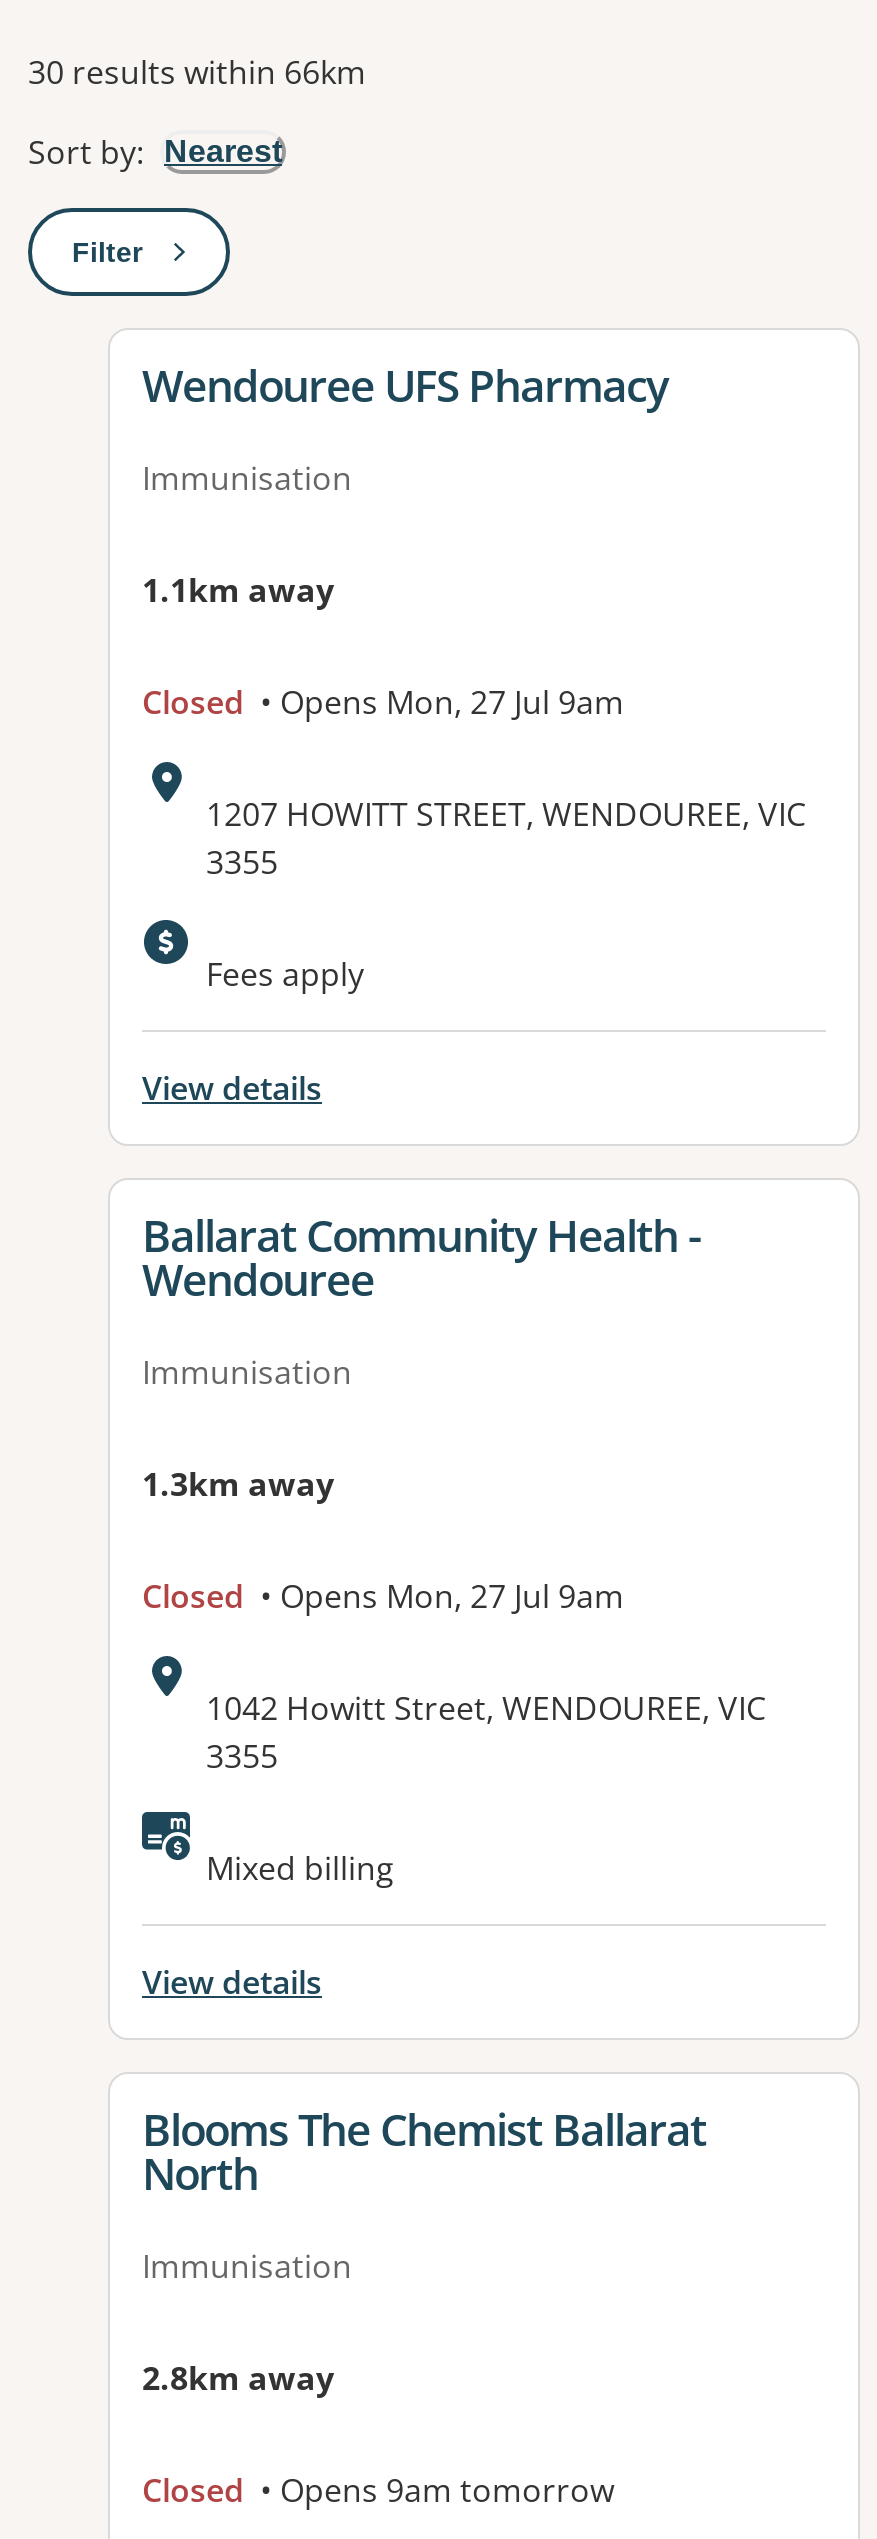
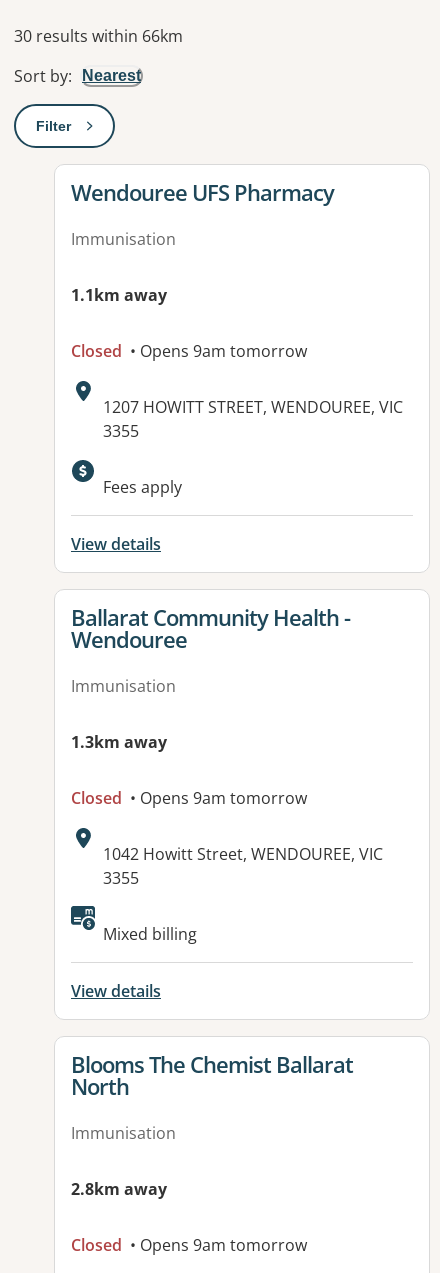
[142,681,624,725] Closed • Opens Mon, 27 Jul 9am -> [71,340,307,362] Closed • Opens 9am tomorrow
[142,1575,624,1619] Closed • Opens Mon, 27 Jul 9am -> [71,787,307,809] Closed • Opens 9am tomorrow

